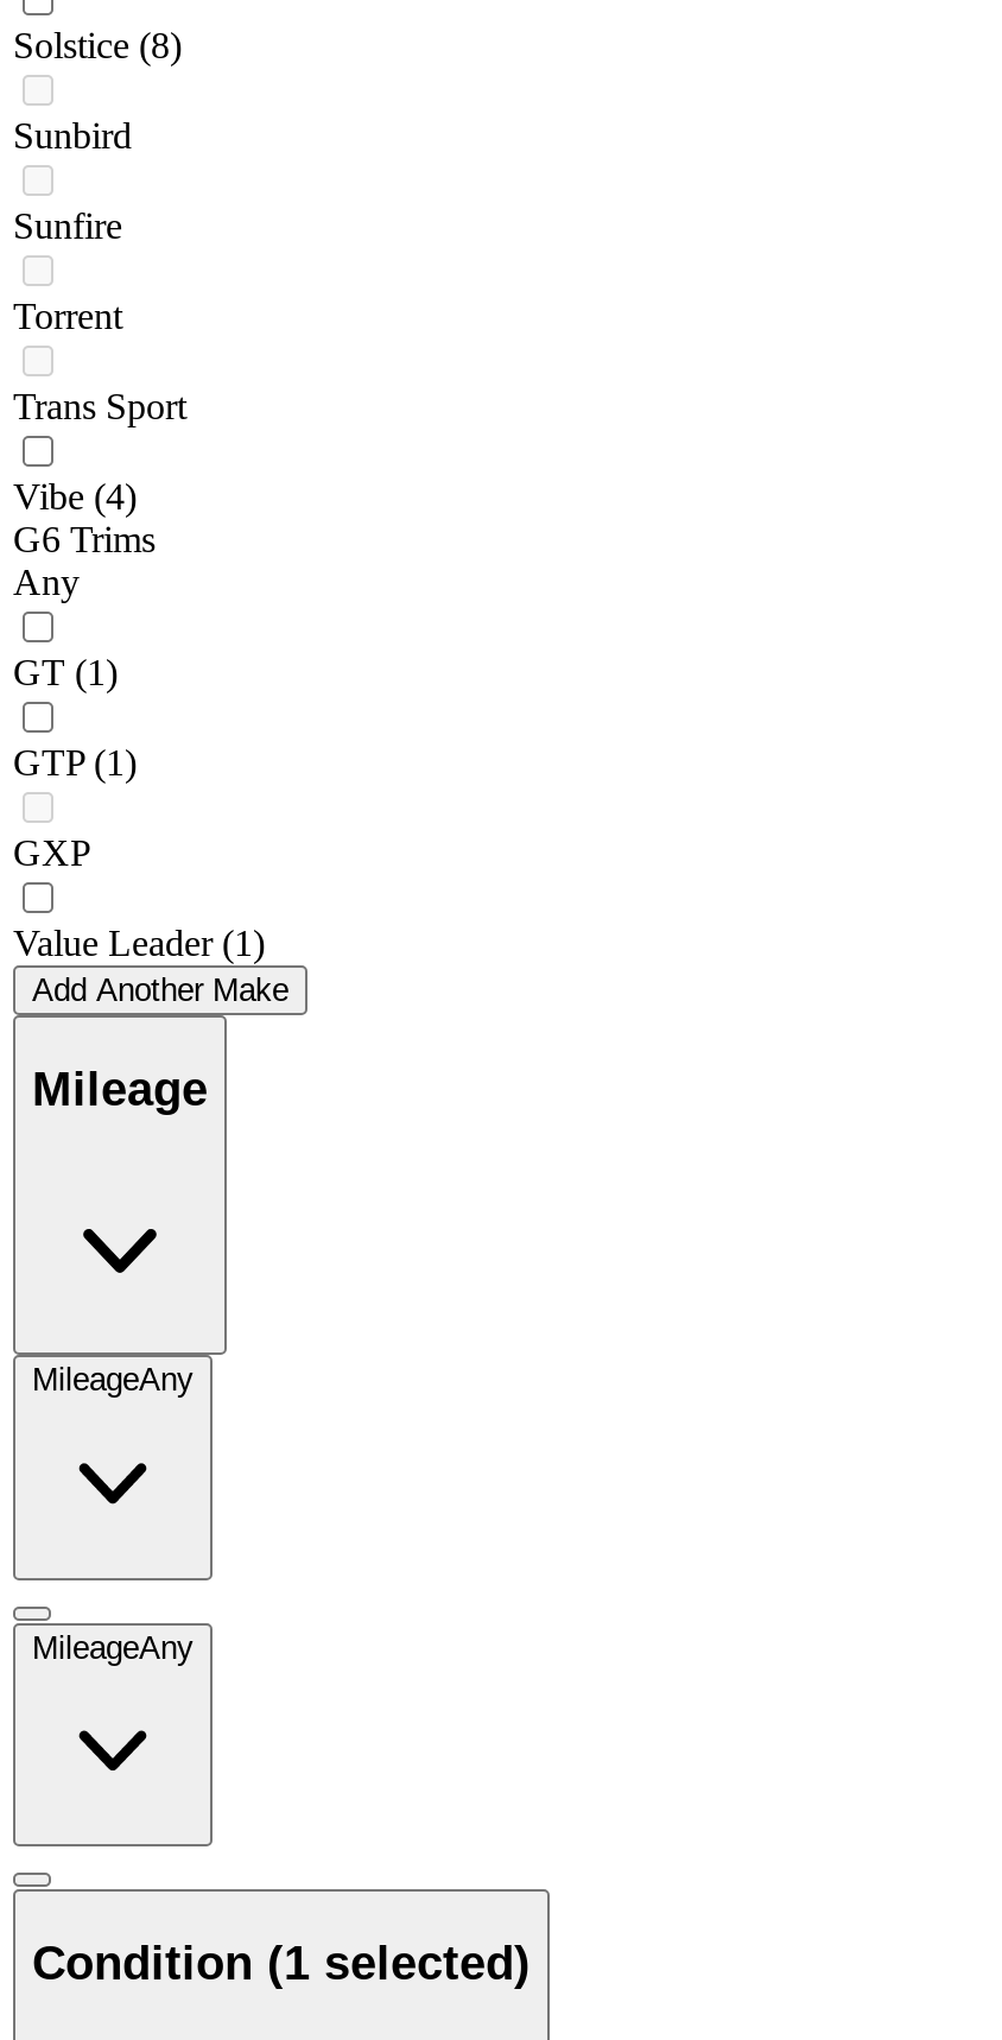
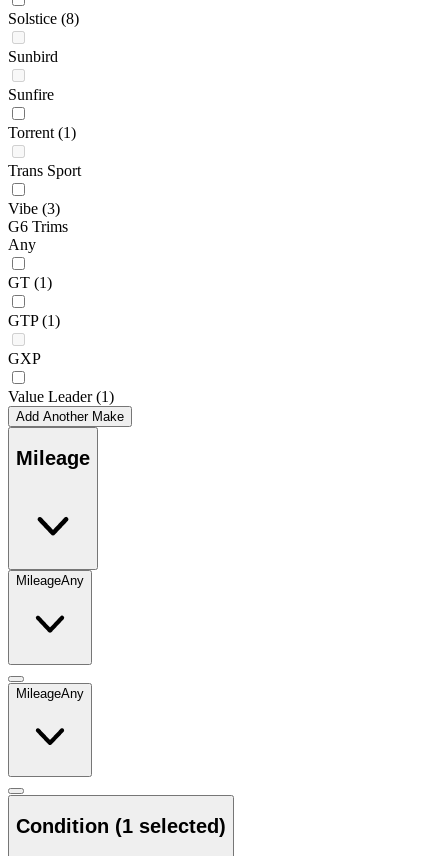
[13,297,122,337] Torrent -> [8,124,76,141] Torrent (1)
[13,477,137,517] Vibe (4) -> [8,200,60,217] Vibe (3)

